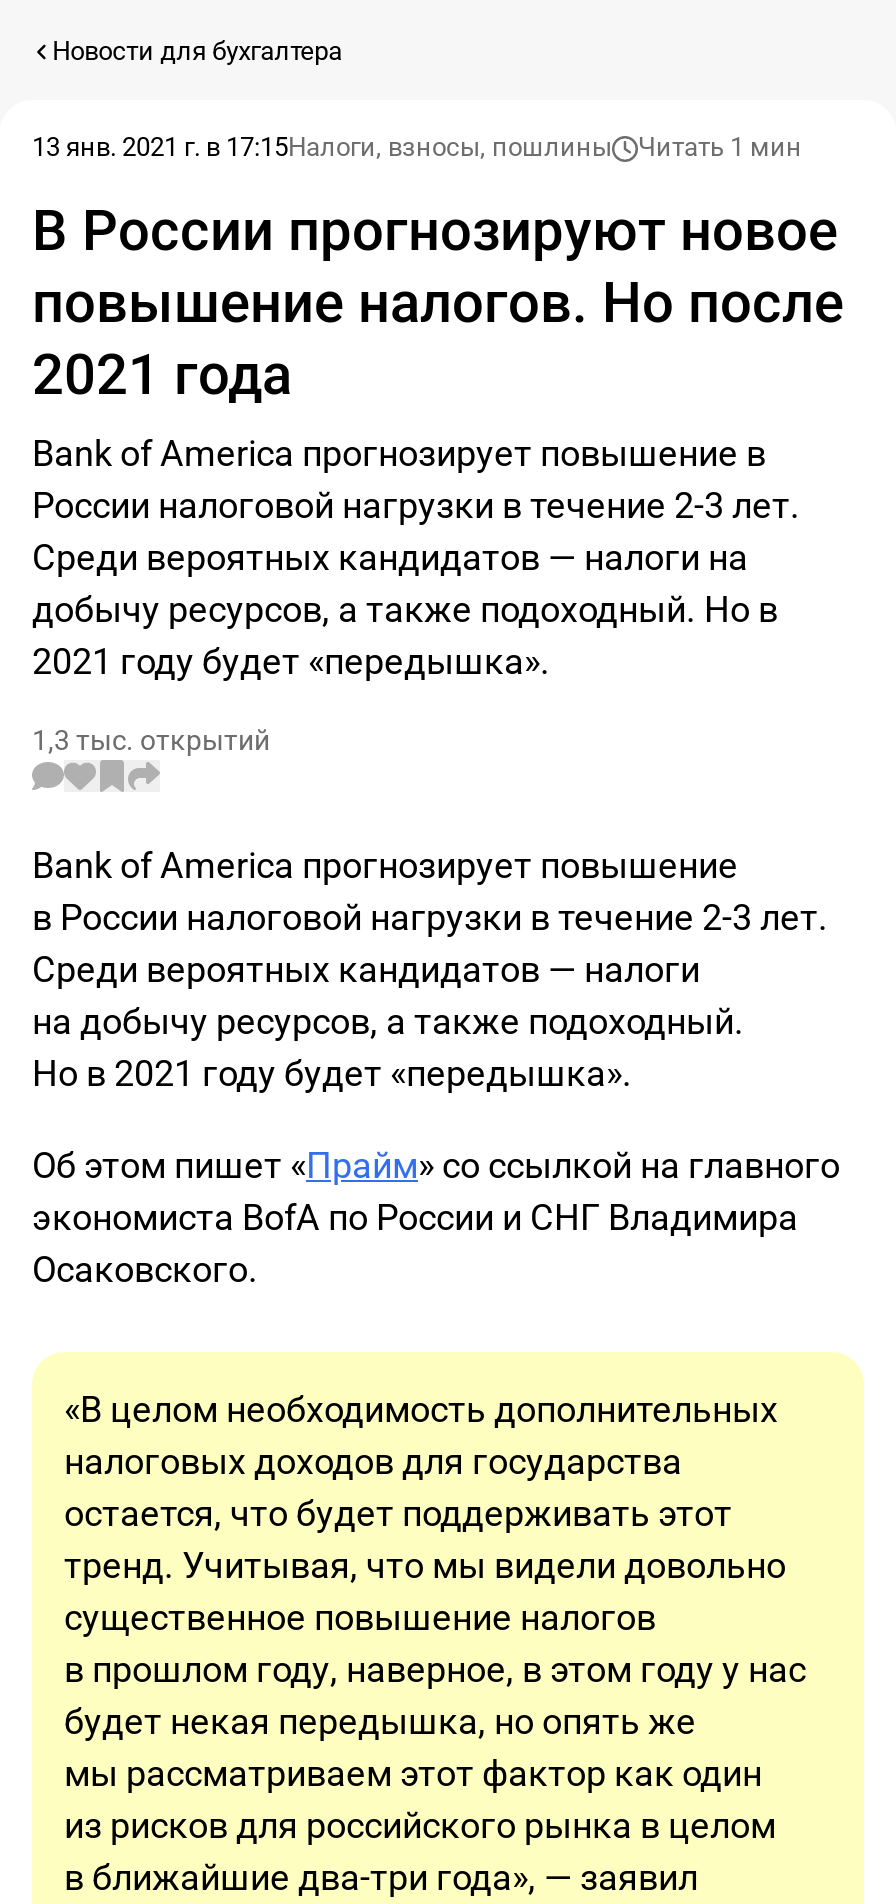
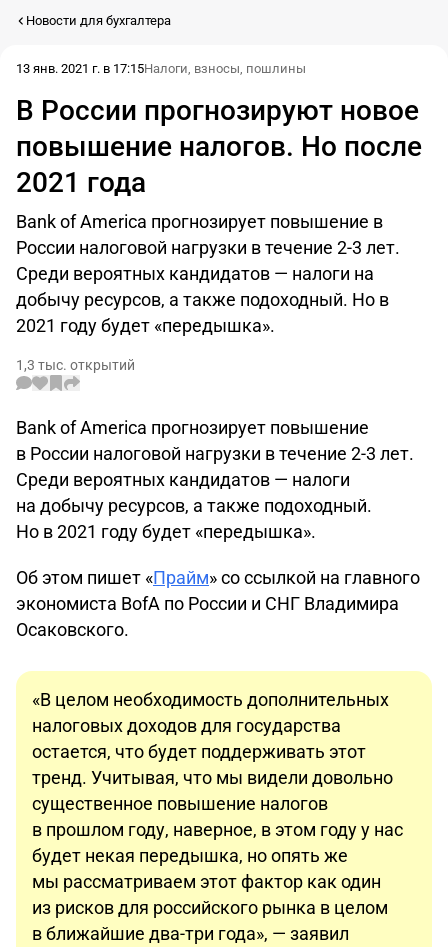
[638,132,802,162] Читать 1 мин -> none

